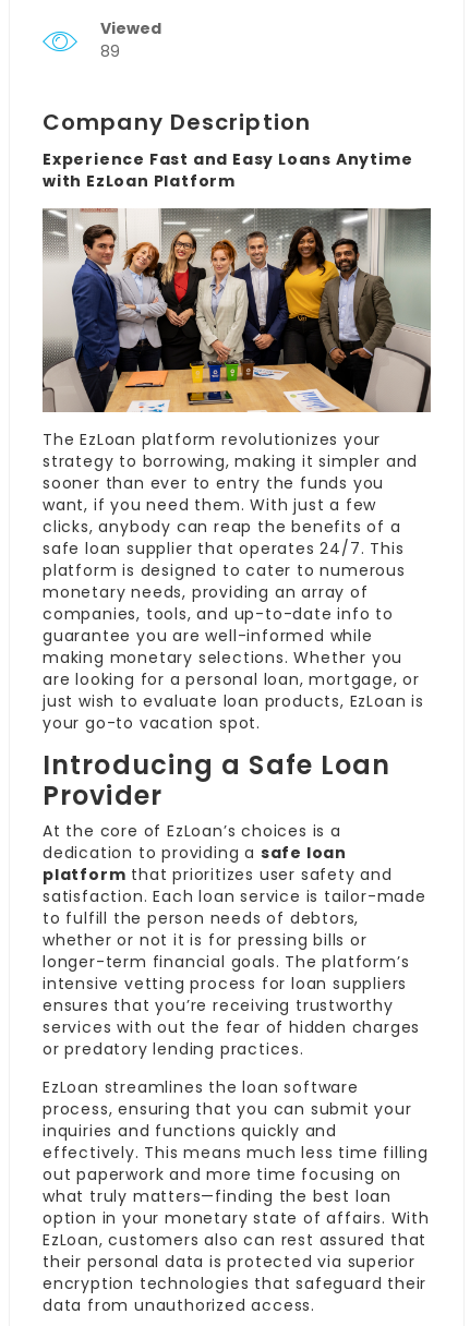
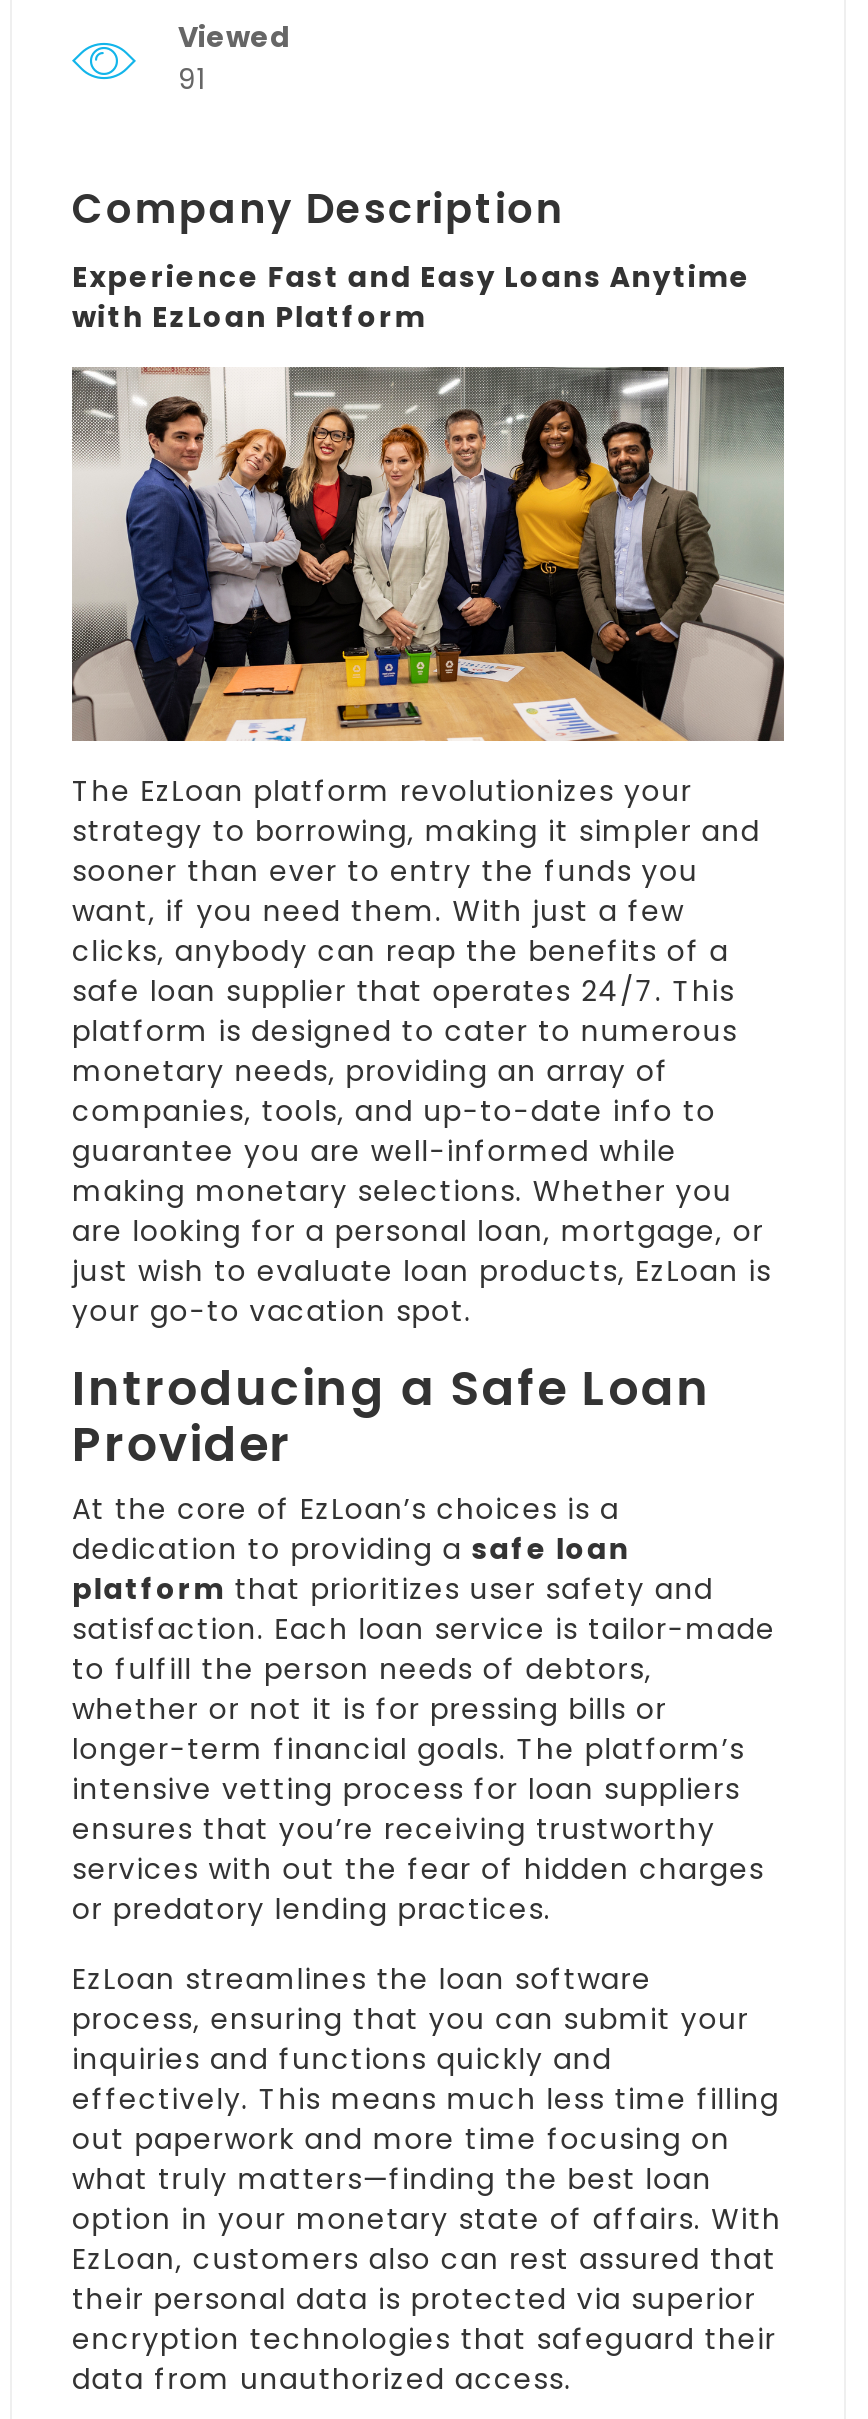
[100,40,120,62] 89 -> [178,59,204,99] 91

